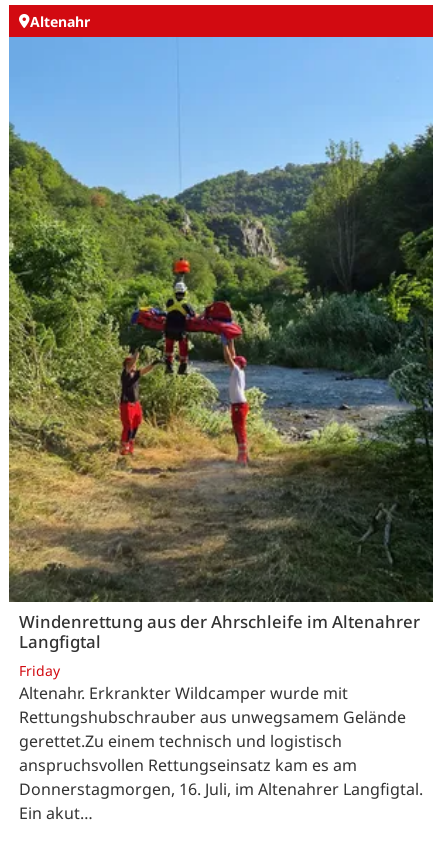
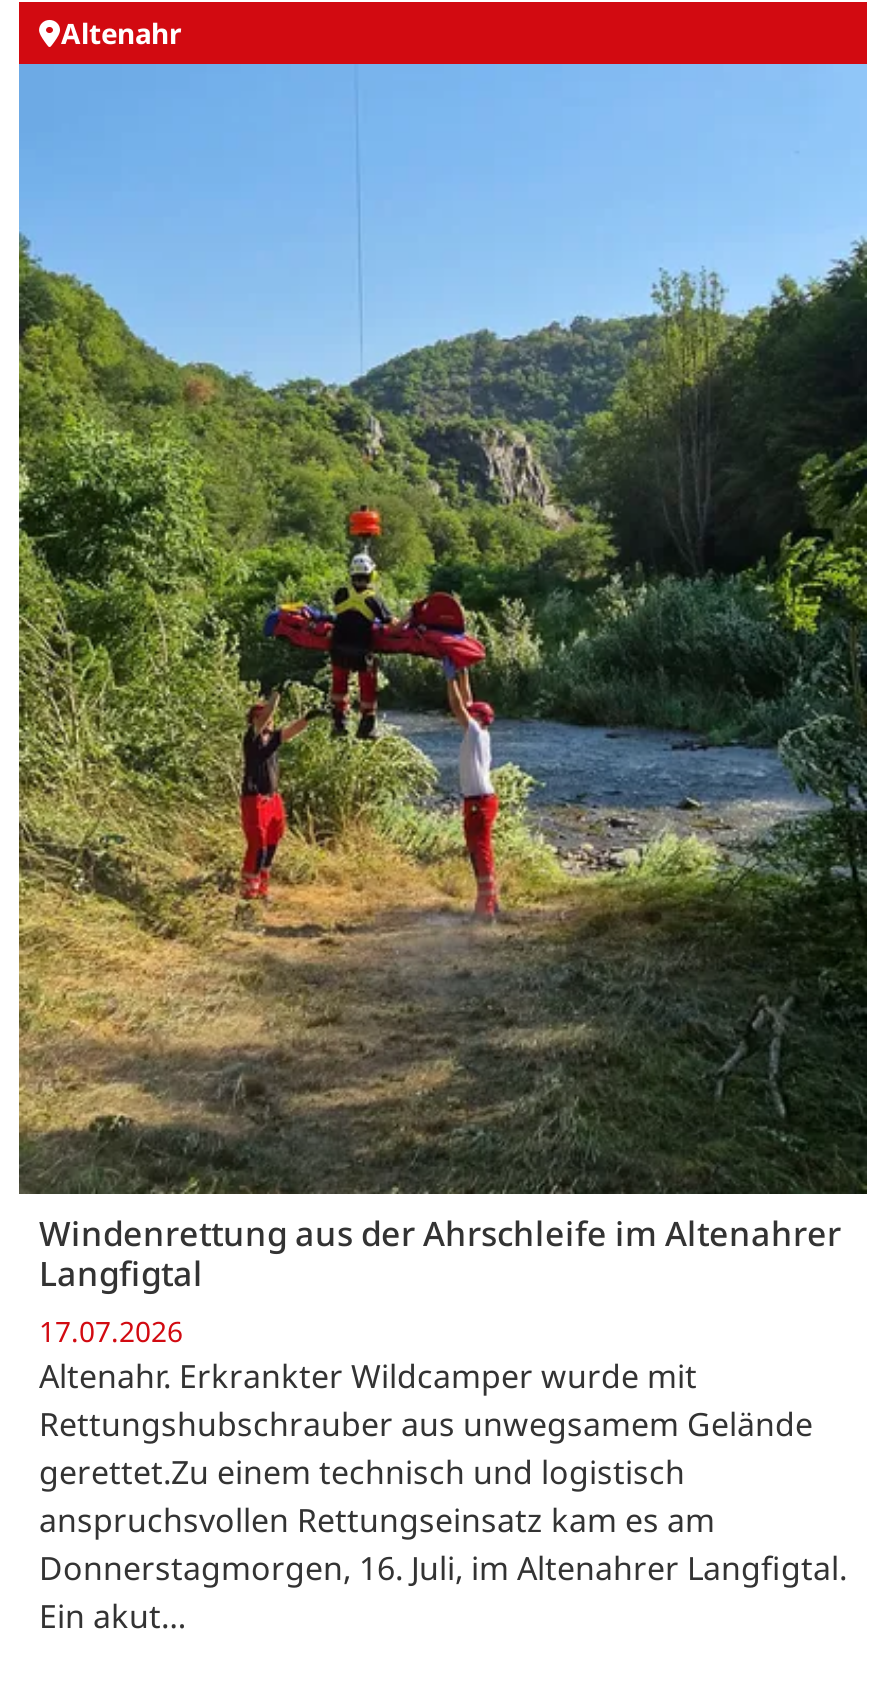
[19,661,60,680] Friday -> [39,1313,183,1351] 17.07.2026

